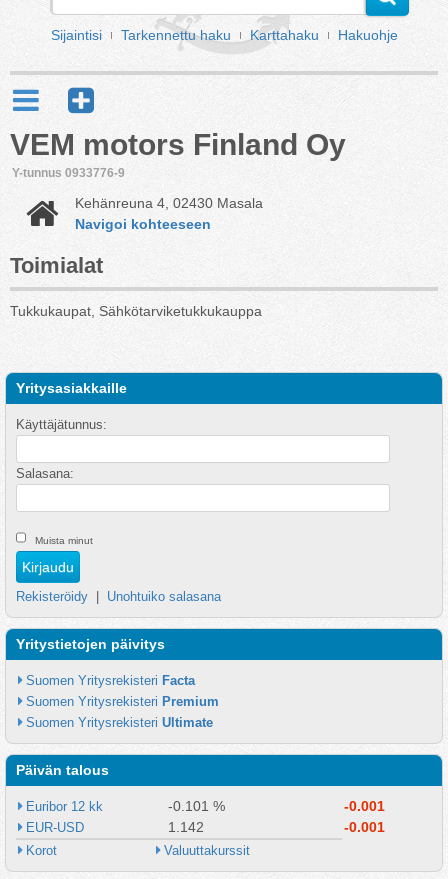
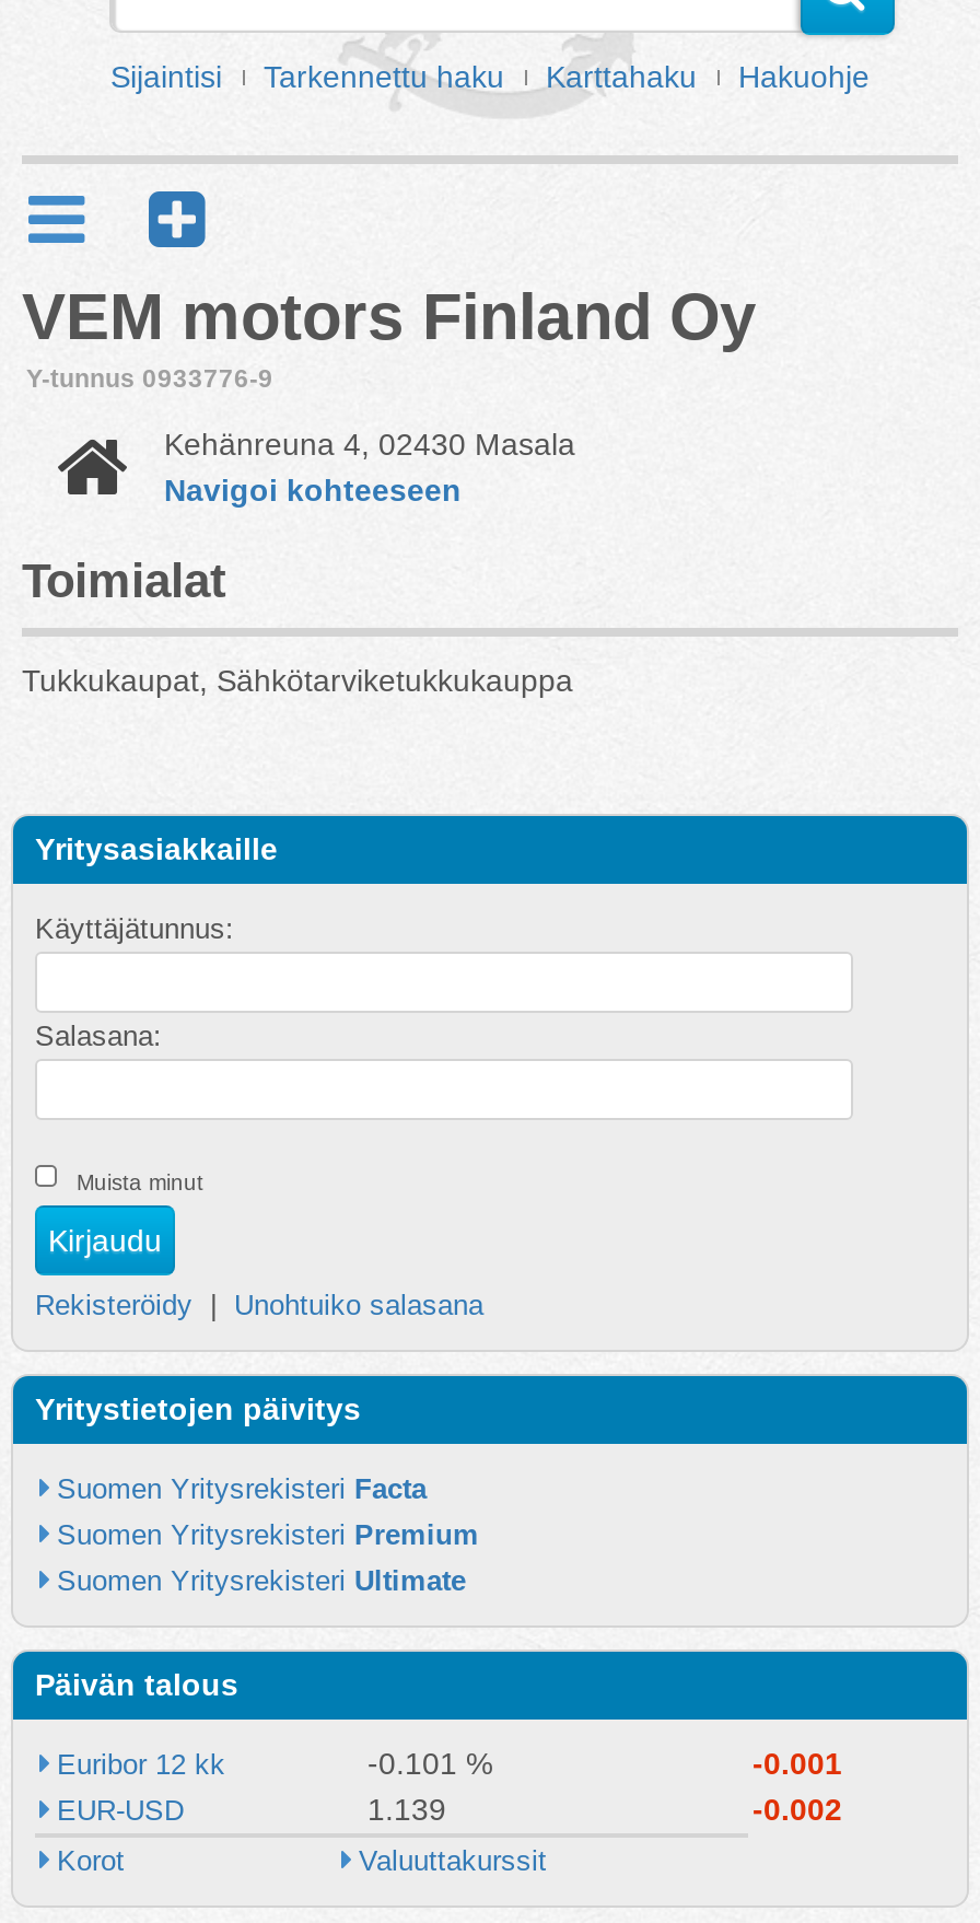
[164,819,204,835] 1.142 -> [359,1792,446,1827] 1.139
[344,819,385,835] -0.001 -> [752,1792,842,1827] -0.002

